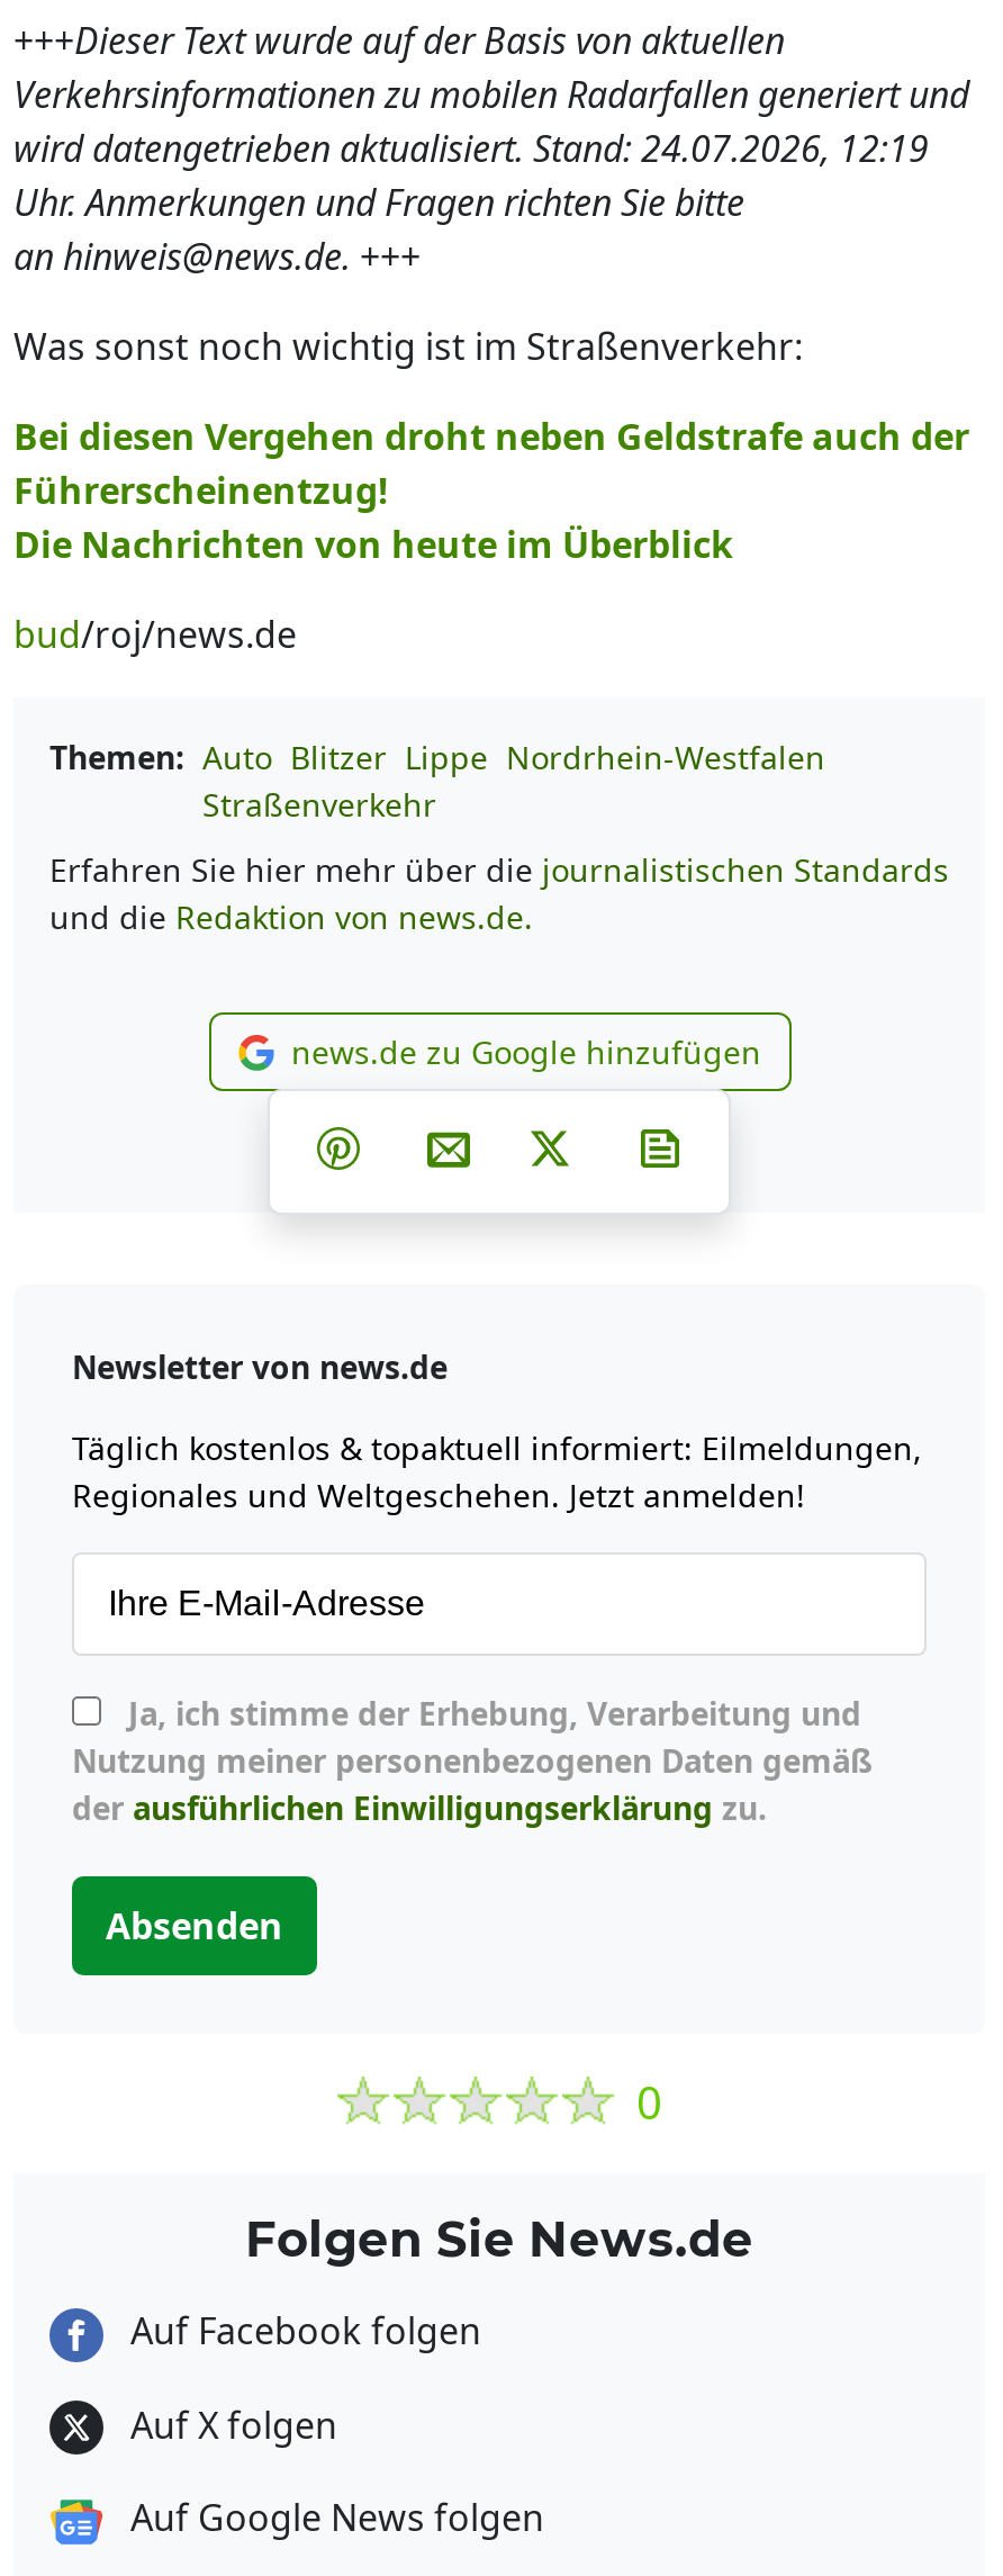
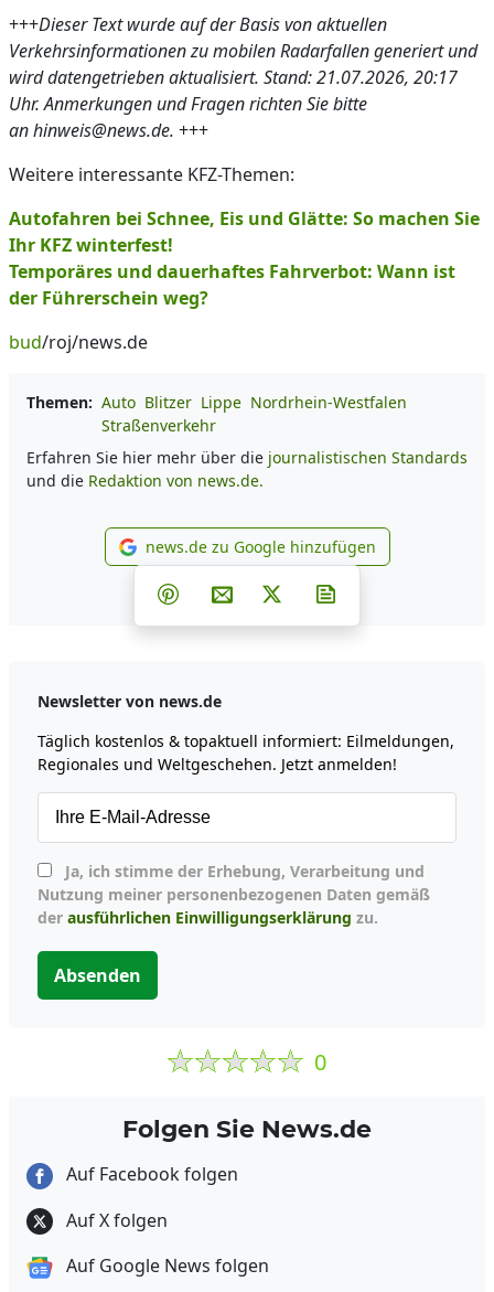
[13,124,929,173] wird datengetrieben aktualisiert. Stand: 24.07.2026, 12:19 -> [9,65,458,89] wird datengetrieben aktualisiert. Stand: 21.07.2026, 20:17
[13,322,803,371] Was sonst noch wichtig ist im Straßenverkehr: -> [9,162,294,186] Weitere interessante KFZ-Themen:
[13,412,969,569] Bei diesen Vergehen droht neben Geldstrafe auch der | Führerscheinentzug! | Die Nachrichten von heute im Überblick -> [9,206,480,310] Autofahren bei Schnee, Eis und Glätte: So machen Sie | Ihr KFZ winterfest! | Temporäres und dauerhaftes Fahrverbot: Wann ist | der Führerschein weg?

